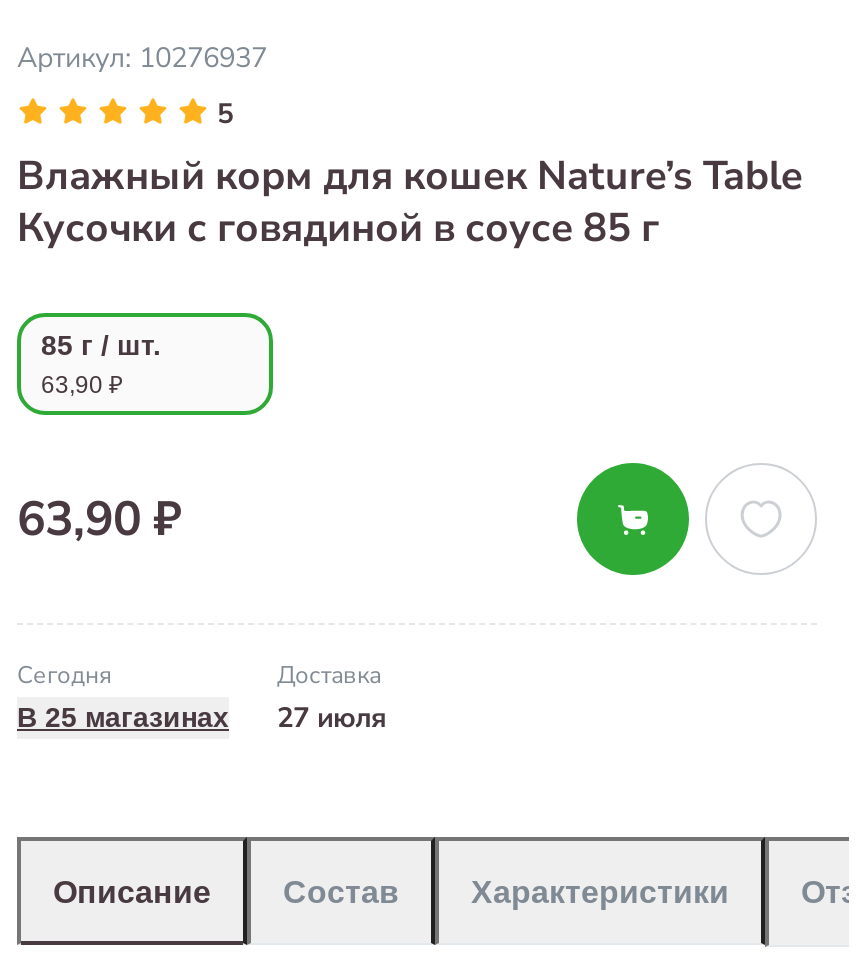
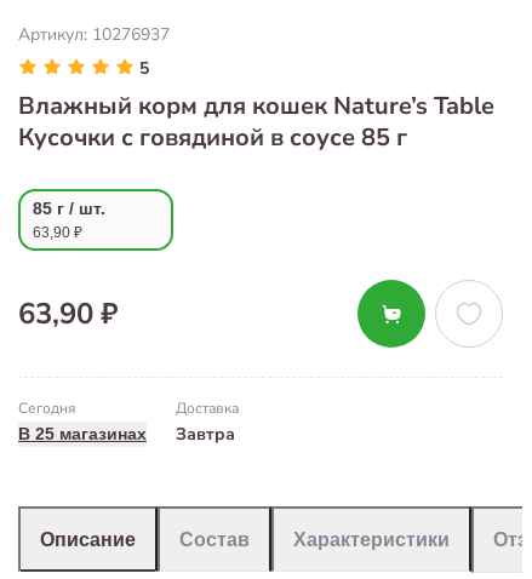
[277,698,387,736] 27 июля -> [176,422,235,445] Завтра

